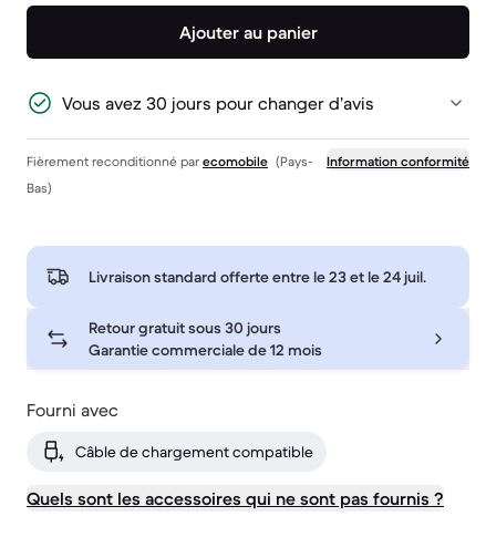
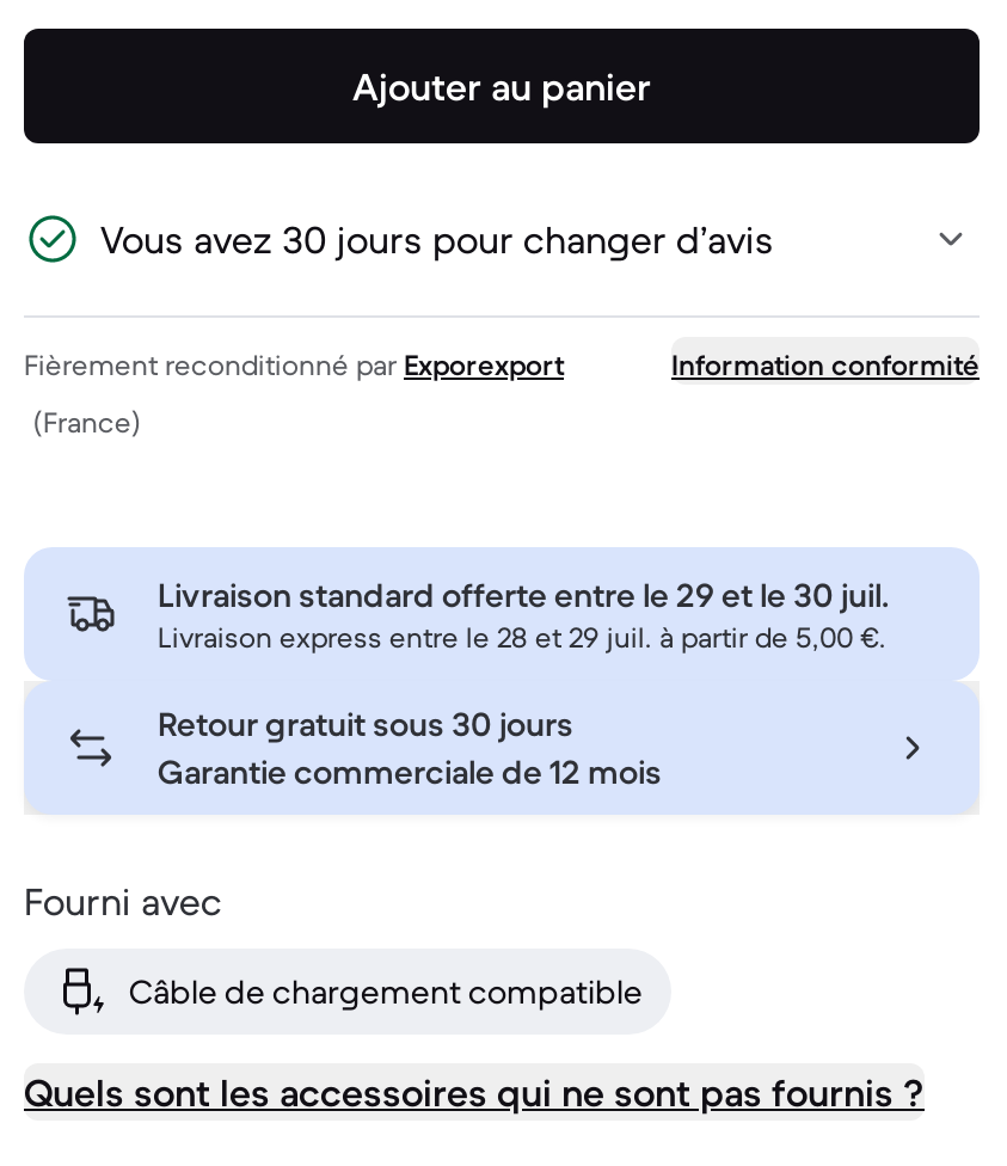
[27,153,313,170] Fièrement reconditionné par ecomobile (Pays- -> [24,347,564,383] Fièrement reconditionné par Exporexport
[27,180,52,196] Bas) -> [33,404,141,440] (France)
[89,267,426,287] Livraison standard offerte entre le23 et le 24 juil. -> [158,574,889,655] Livraison standard offerte entre le 29 et le 30 juil. | Livraison express entre le 28 et 29 juil. à partir de 5,00 €.

